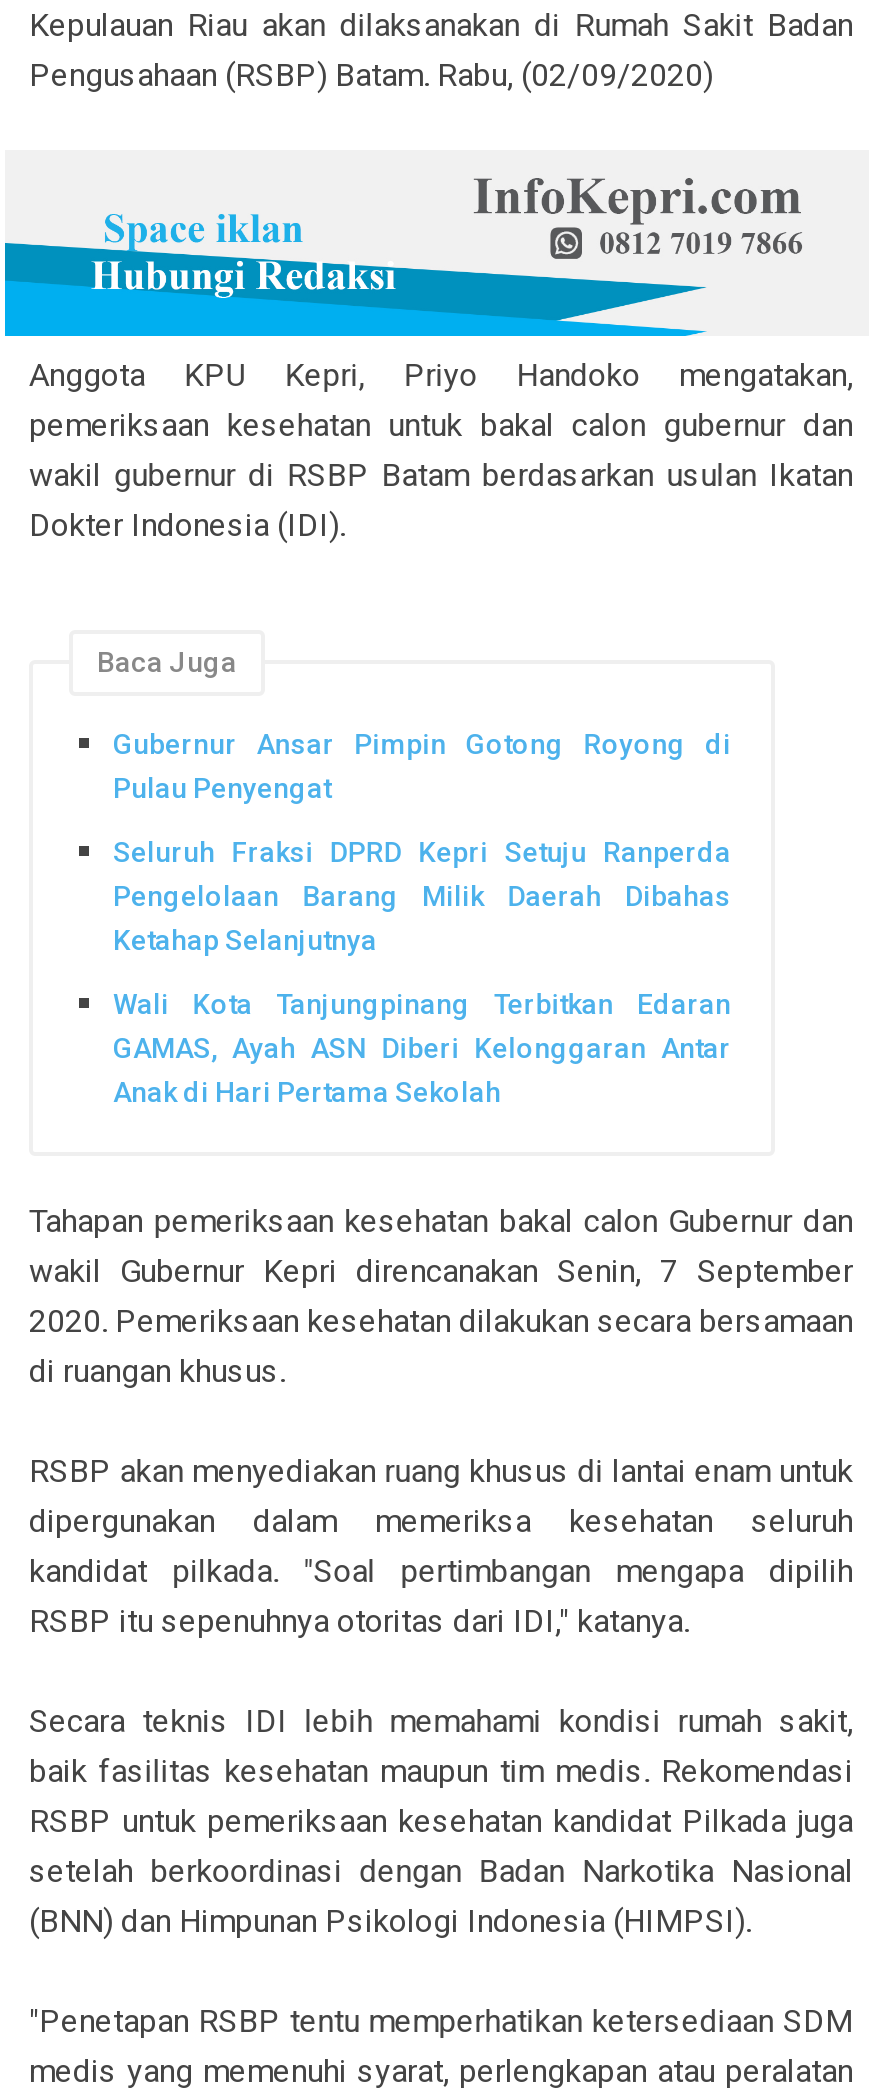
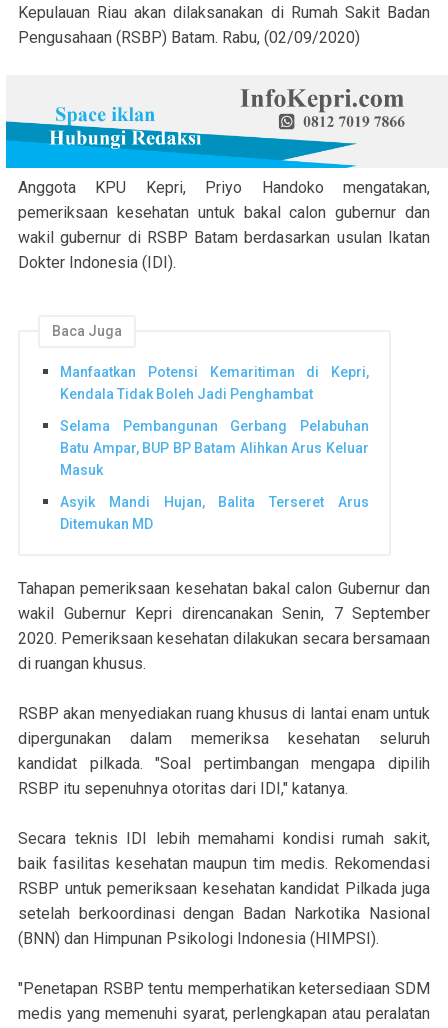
[113,729,731,805] Gubernur Ansar Pimpin Gotong Royong di | Pulau Penyengat -> [60,364,369,402] Manfaatkan Potensi Kemaritiman di Kepri, | Kendala Tidak Boleh Jadi Penghambat
[113,836,731,956] Seluruh Fraksi DPRD Kepri Setuju Ranperda | Pengelolaan Barang Milik Daerah Dibahas | Ketahap Selanjutnya -> [60,418,369,478] Selama Pembangunan Gerbang Pelabuhan | Batu Ampar, BUP BP Batam Alihkan Arus Keluar | Masuk
[113,987,731,1107] Wali Kota Tanjungpinang Terbitkan Edaran | GAMAS, Ayah ASN Diberi Kelonggaran Antar | Anak di Hari Pertama Sekolah -> [60,494,369,532] Asyik Mandi Hujan, Balita Terseret Arus | Ditemukan MD

